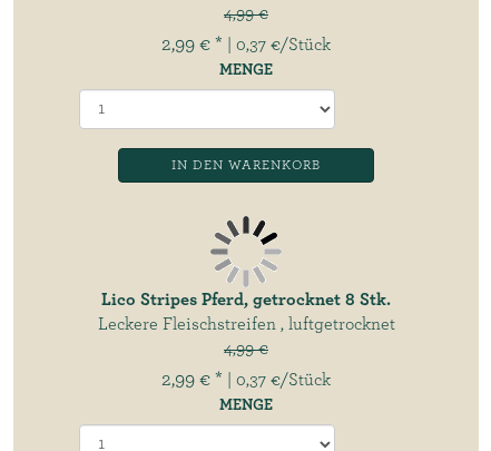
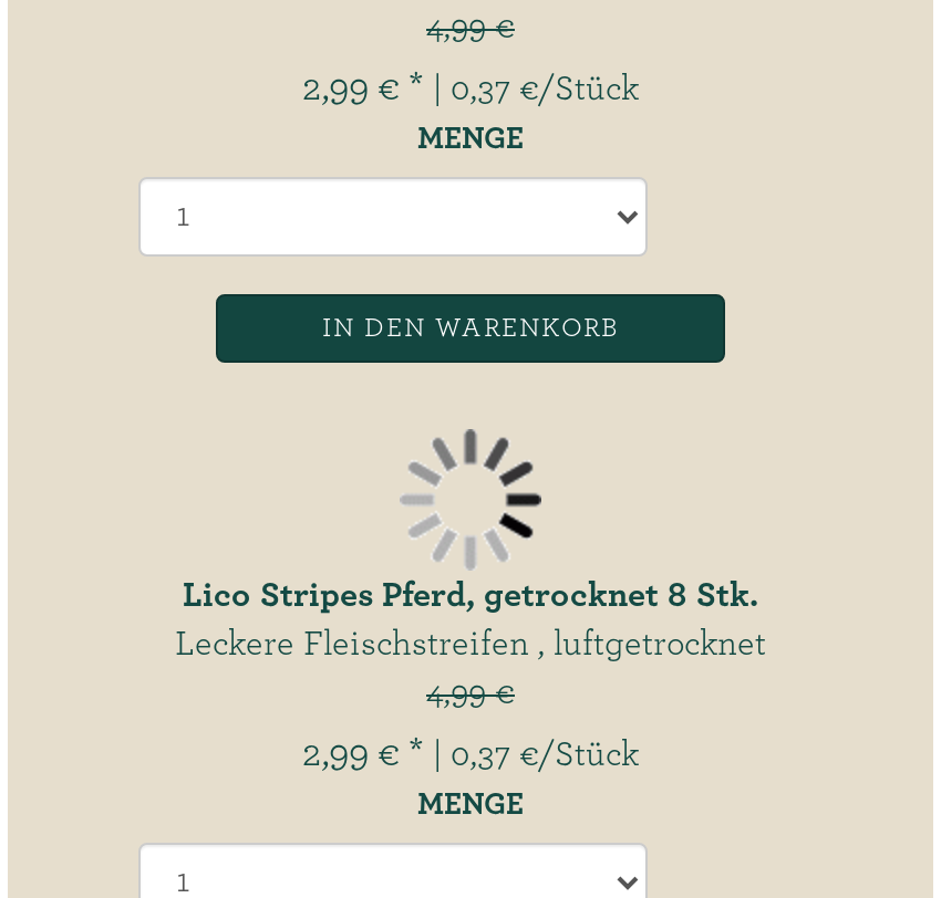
[212,217,281,271] [image] -> [406,440,541,540] [image]

